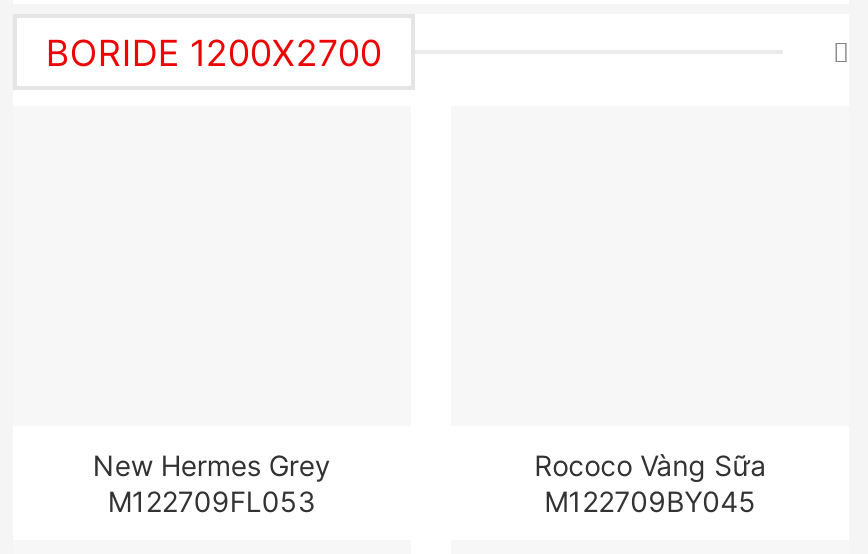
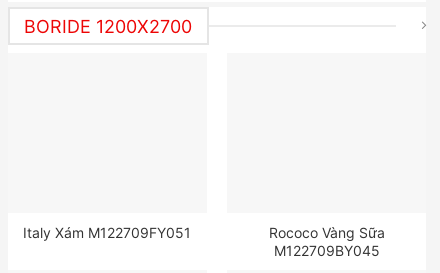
[93,447,331,517] New Hermes Grey | M122709FL053 -> [23,224,191,241] Italy Xám M122709FY051

